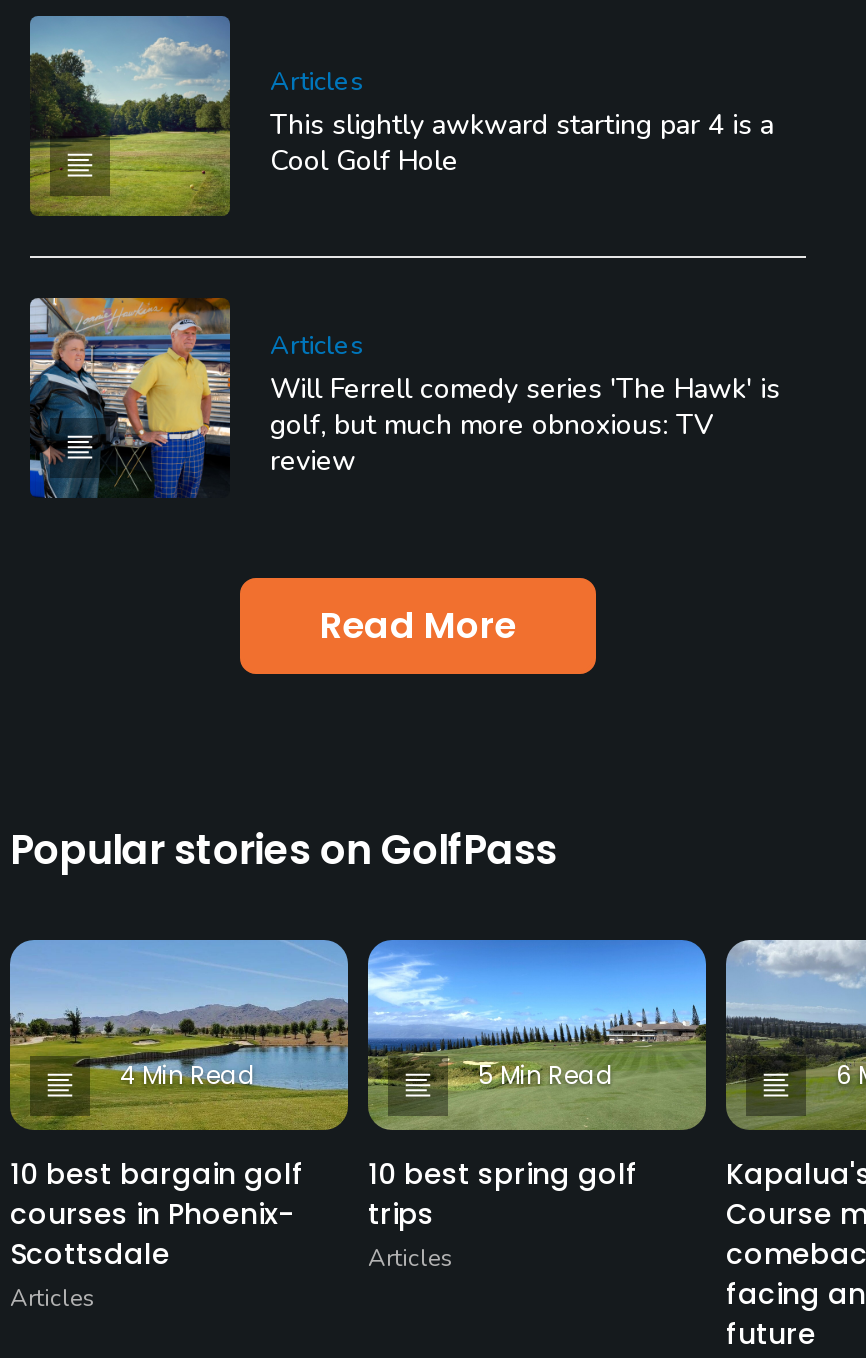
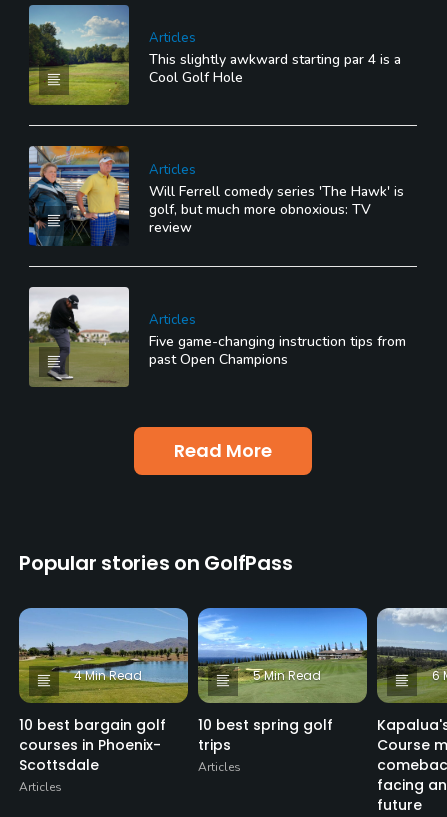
none -> [28,286,406,388] [image] | Articles | Five game-changing instruction tips from | past Open Champions

